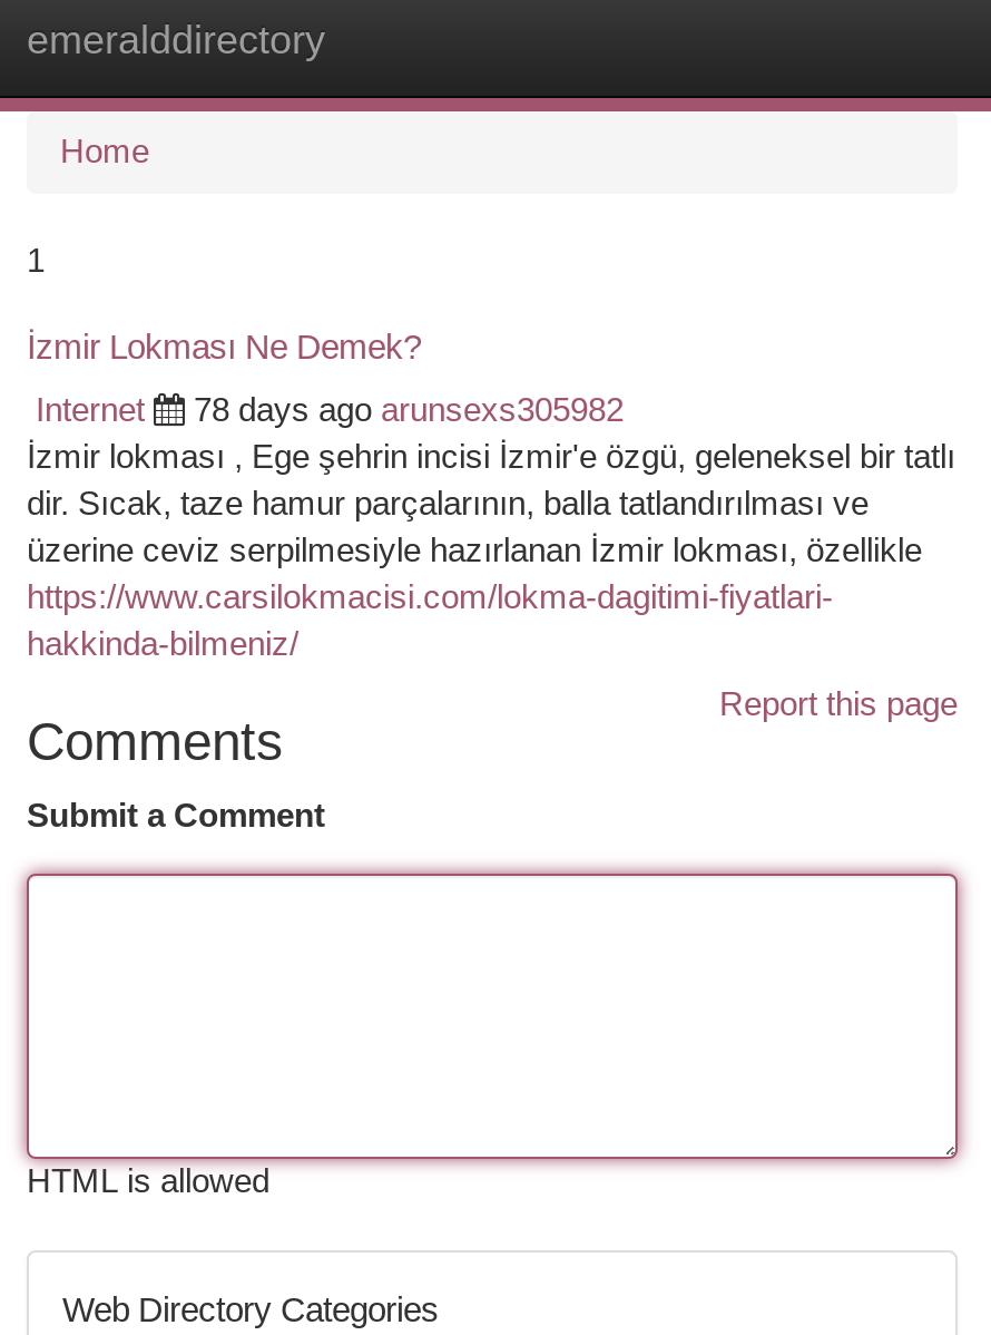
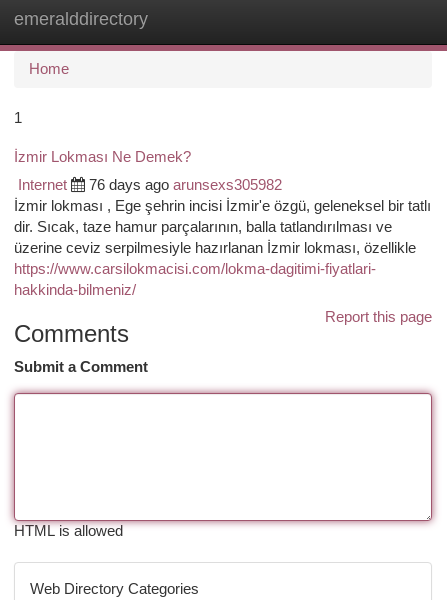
[194,392,624,428] 78 days ago arunsexs305982 -> [89,177,282,193] 76 days ago arunsexs305982

